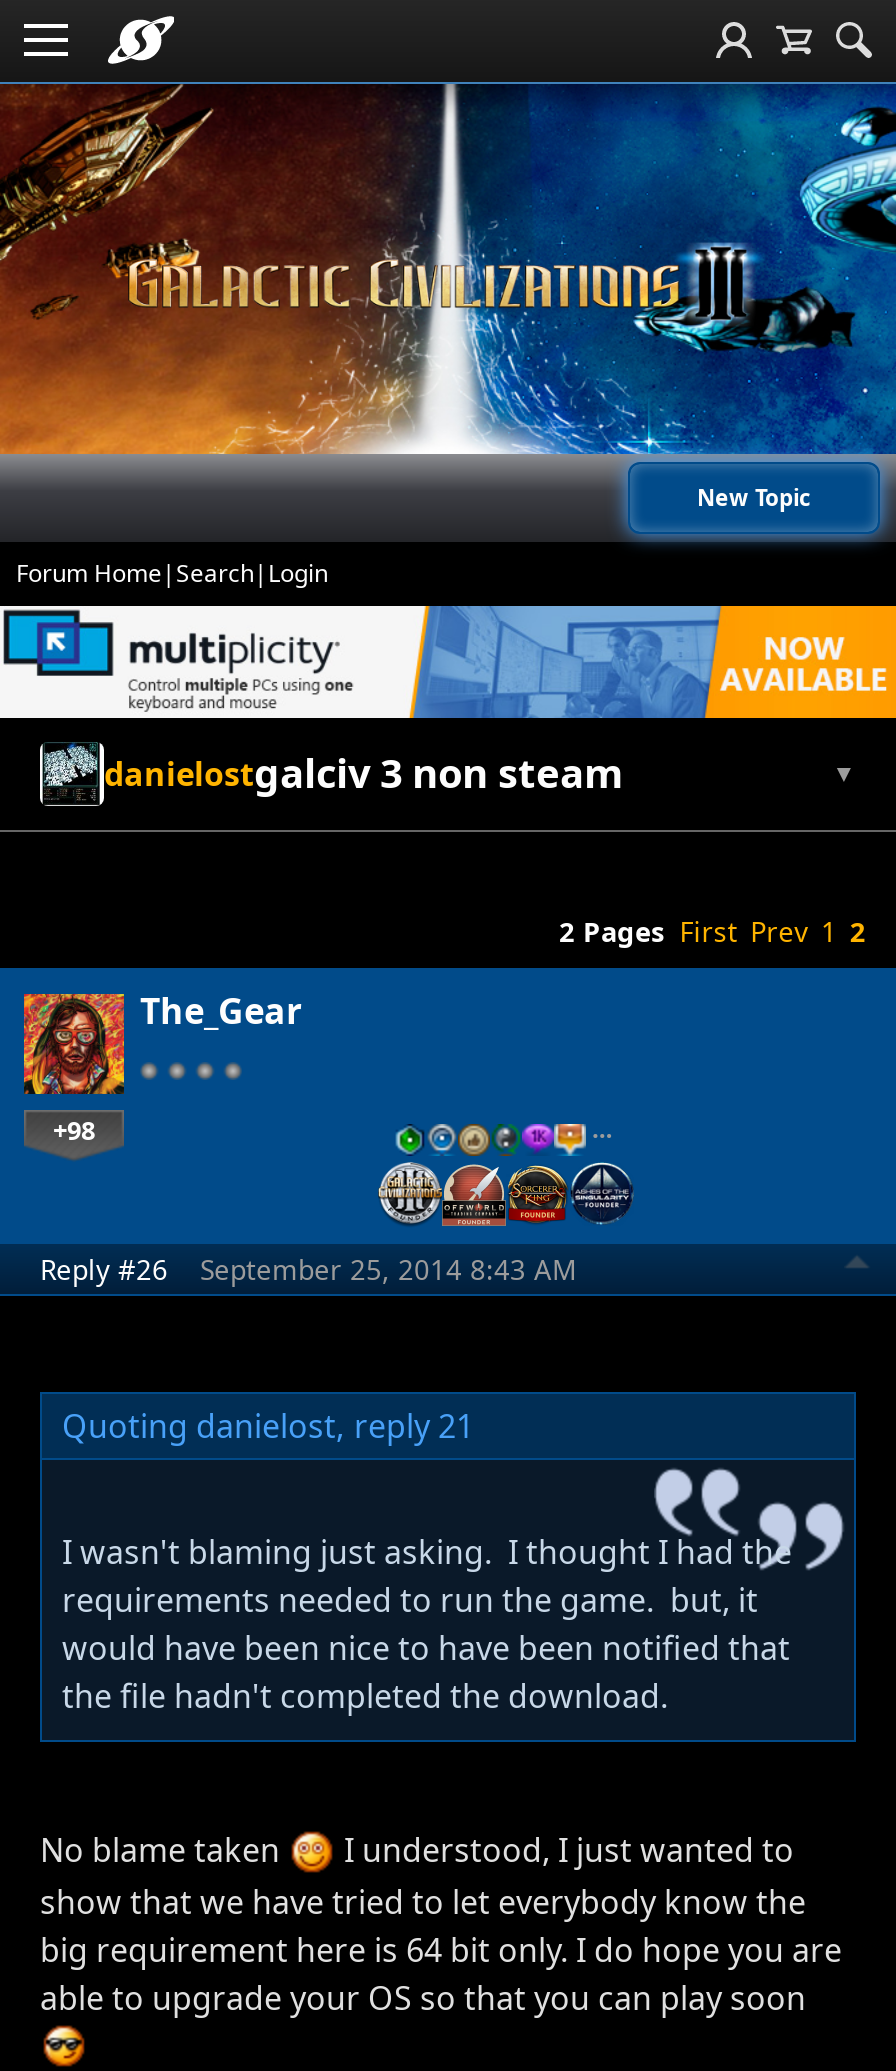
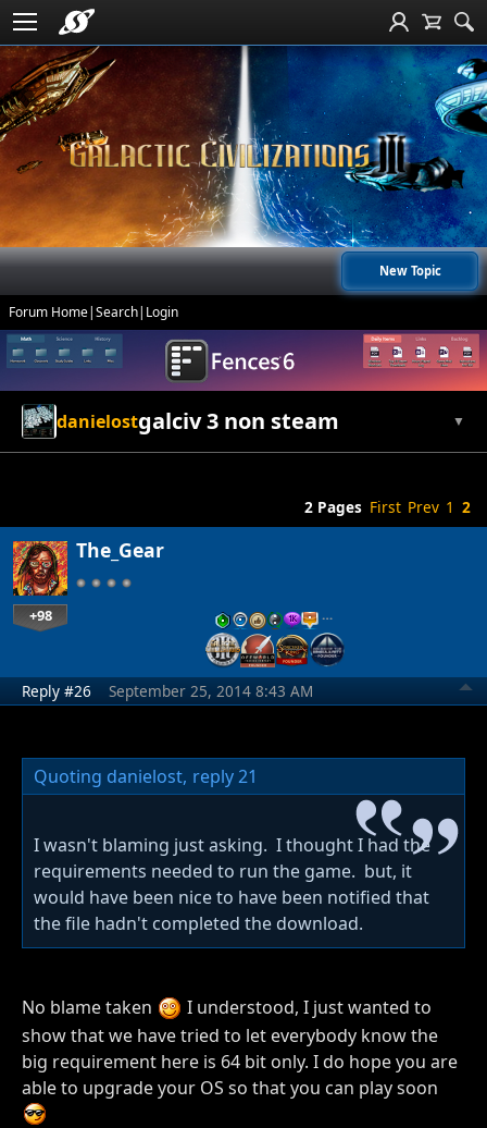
[6,604,890,720] [image] -> [3,330,484,392] [image]

